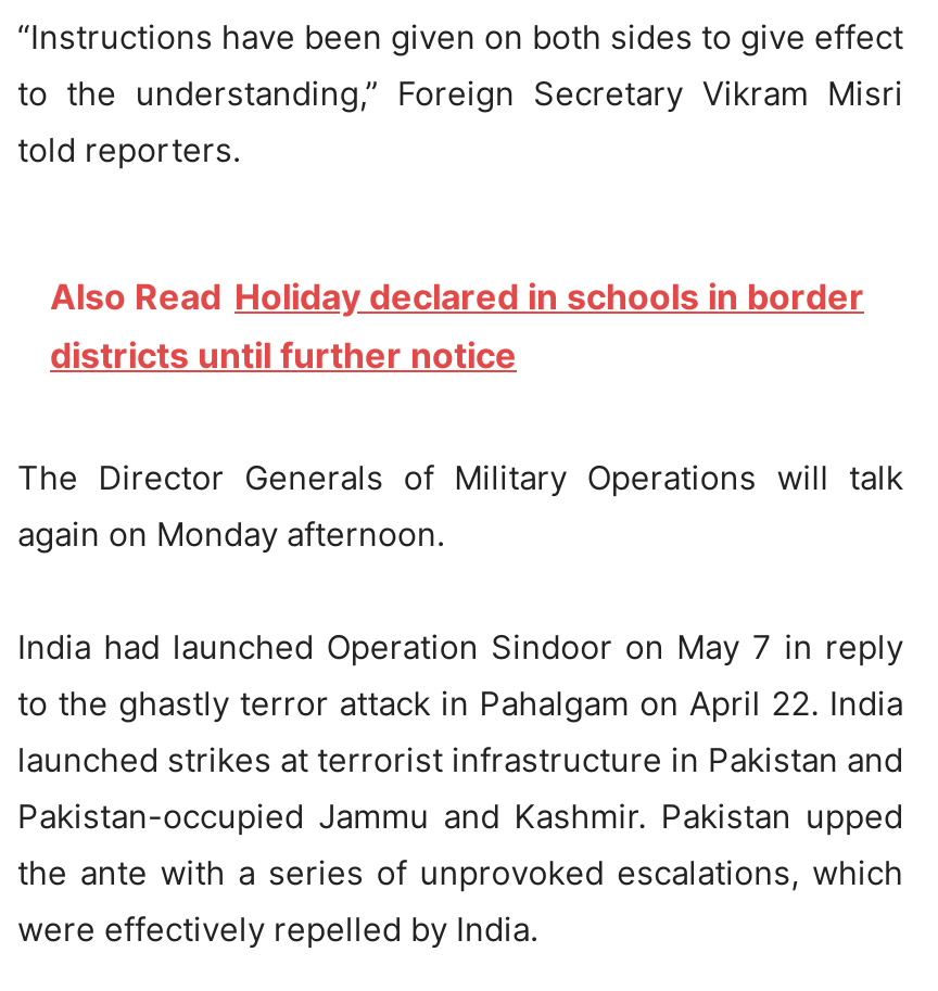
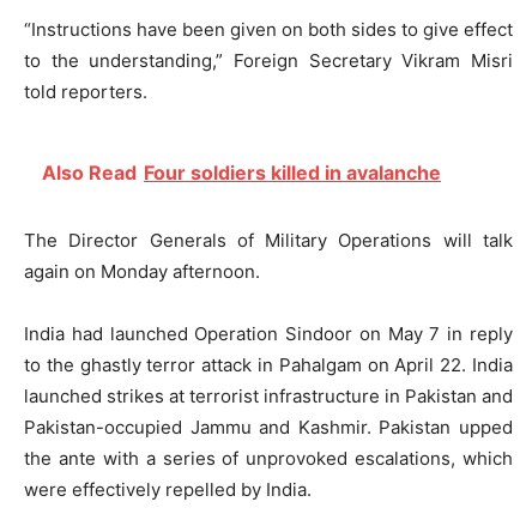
[50,275,864,377] Also Read Holiday declared in schools in border | districts until further notice -> [42,160,441,184] Also Read Four soldiers killed in avalanche

